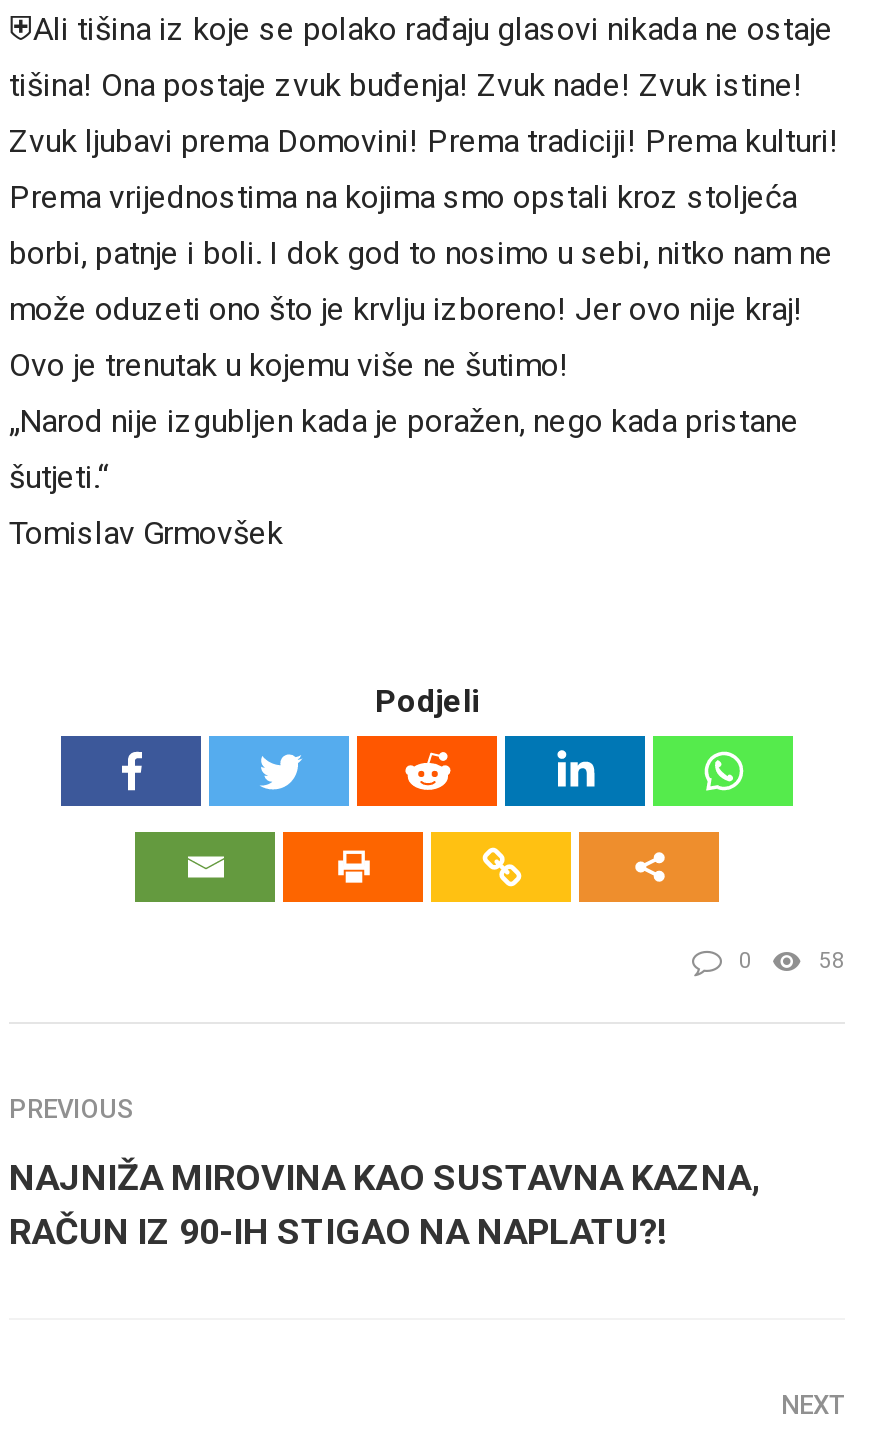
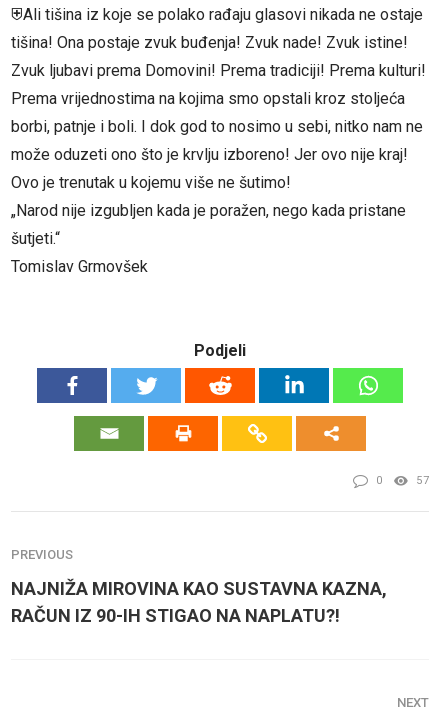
[819,949,845,975] 58 -> [416,474,429,487] 57

